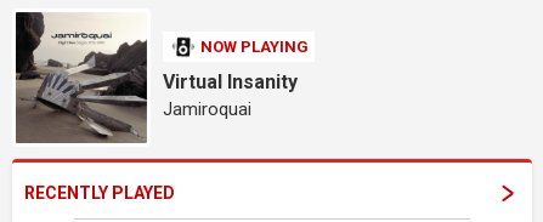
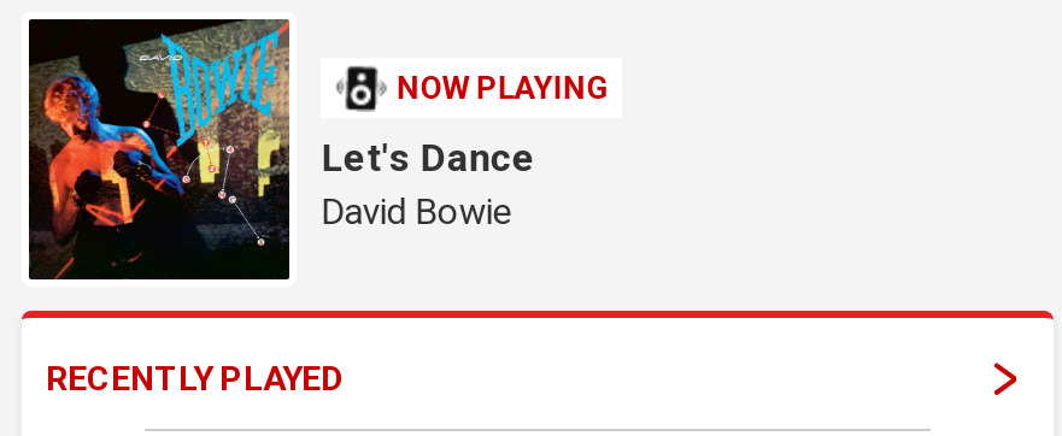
[15,12,298,144] [image] | Virtual Insanity | Jamiroquai -> [29,17,536,282] [image] | Let's Dance | David Bowie

